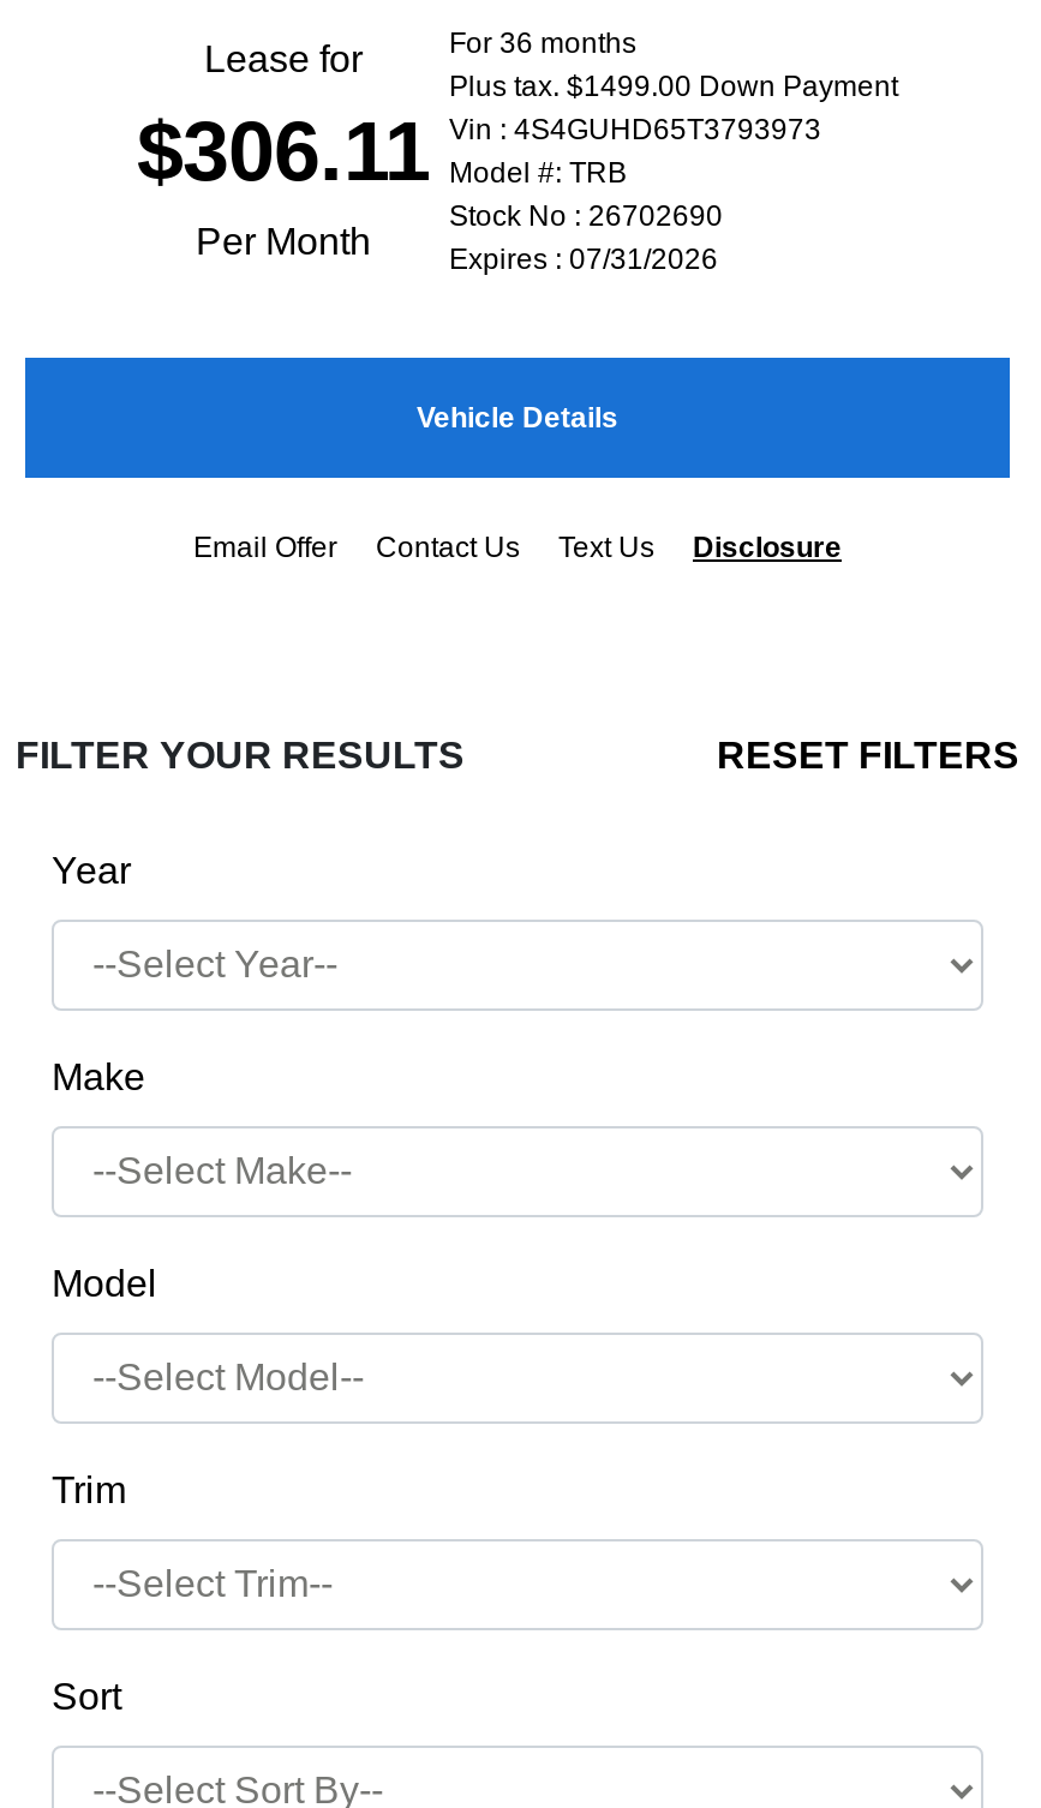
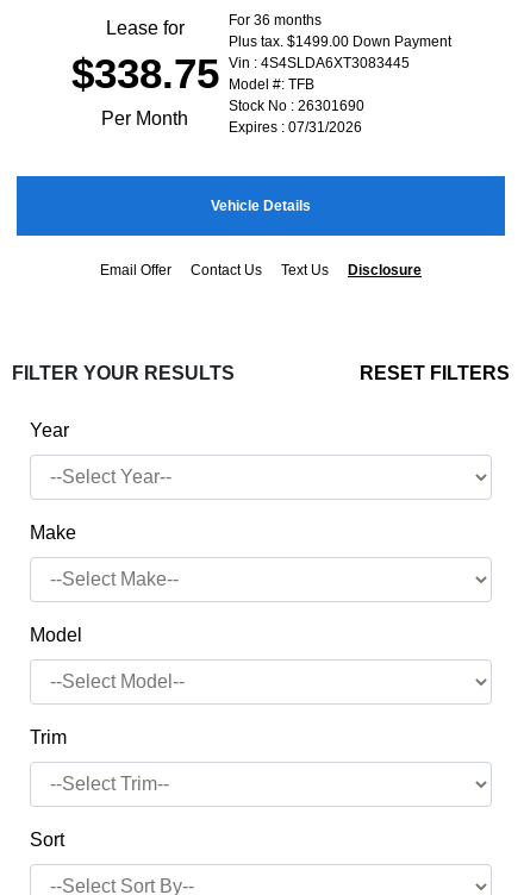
[137,104,430,197] $306.11 -> [71,50,219,97] $338.75
[449,113,821,147] Vin : 4S4GUHD65T3793973 -> [228,55,409,72] Vin : 4S4SLDA6XT3083445
[449,157,627,190] Model #: TRB -> [228,76,314,93] Model #: TFB
[449,200,723,233] Stock No : 26702690 -> [228,98,364,114] Stock No : 26301690

